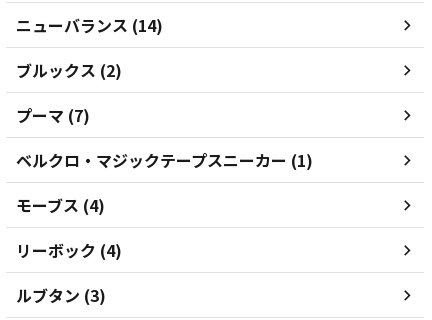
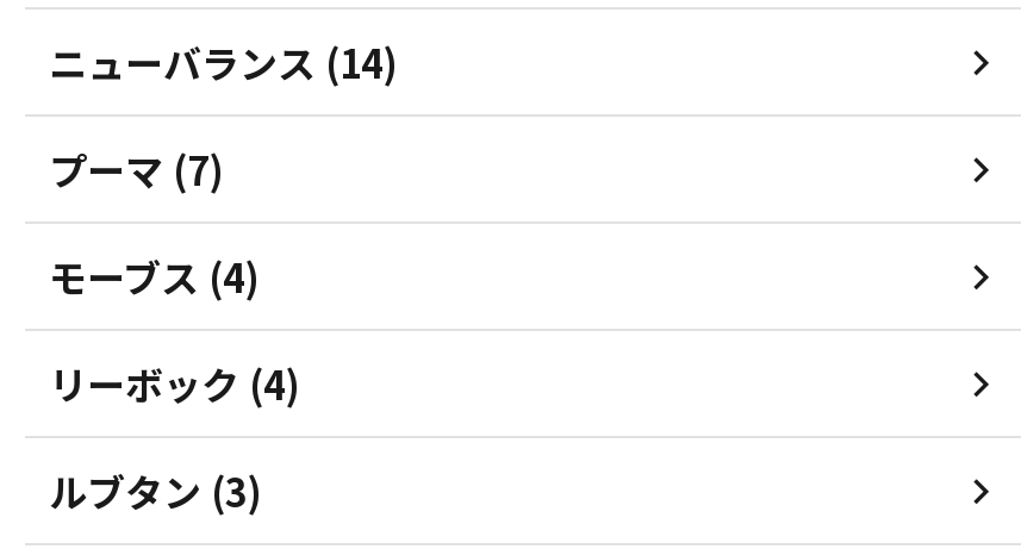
[16,58,122,82] ブルックス (2) -> none
[16,148,313,172] ベルクロ・マジックテープスニーカー (1) -> none

